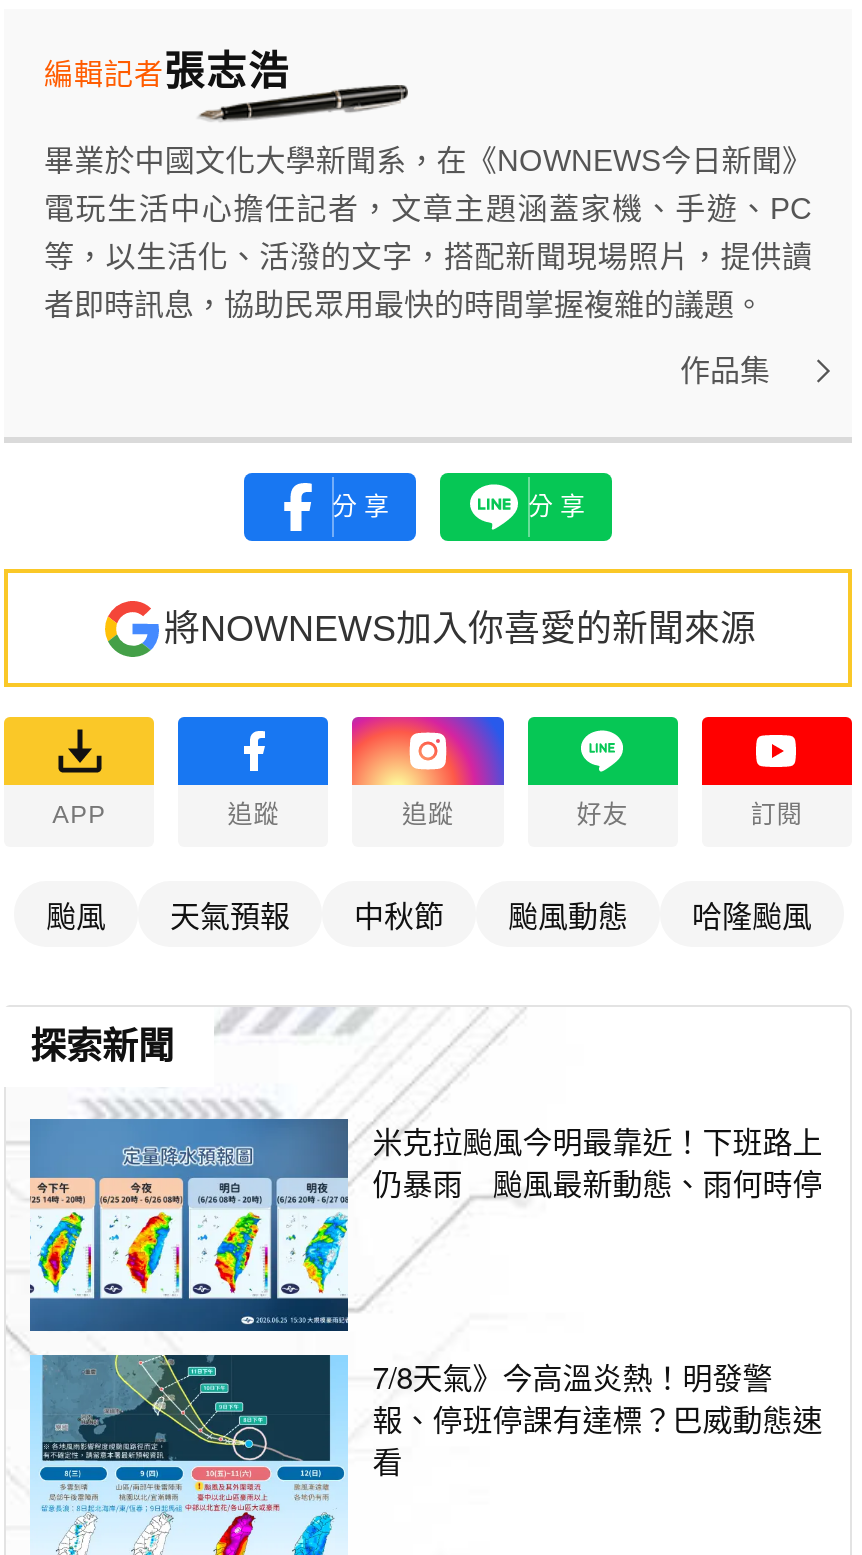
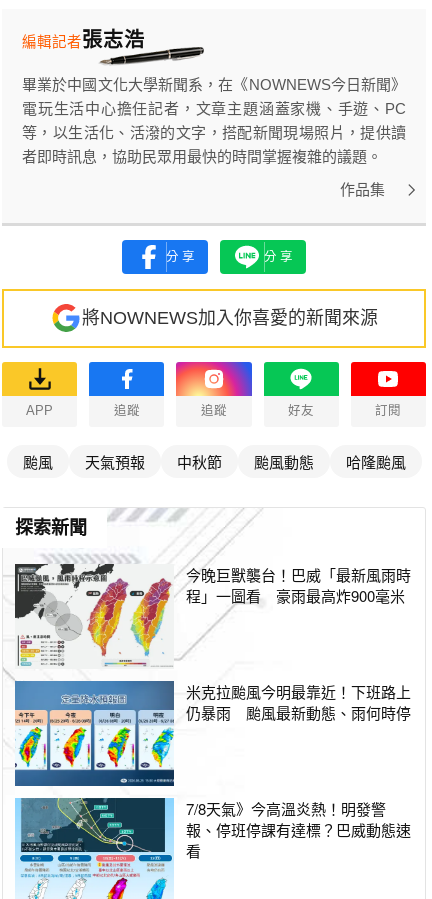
none -> [14,563,411,667] [image] | 今晚巨獸襲台！巴威「最新風雨時 | 程」一圖看 豪雨最高炸900毫米

